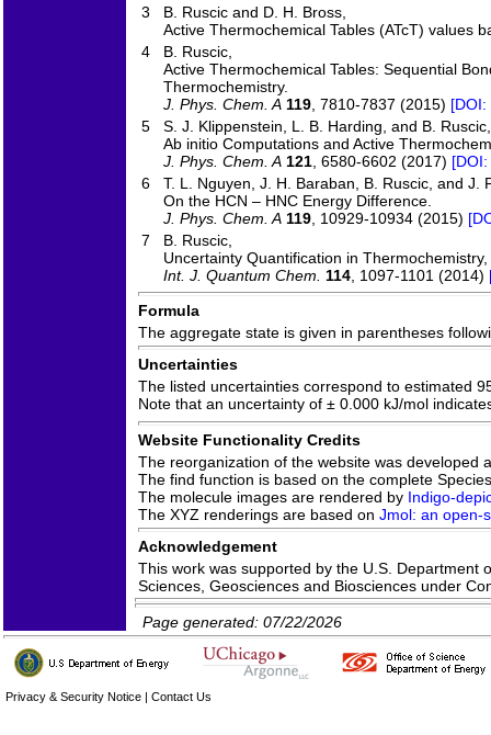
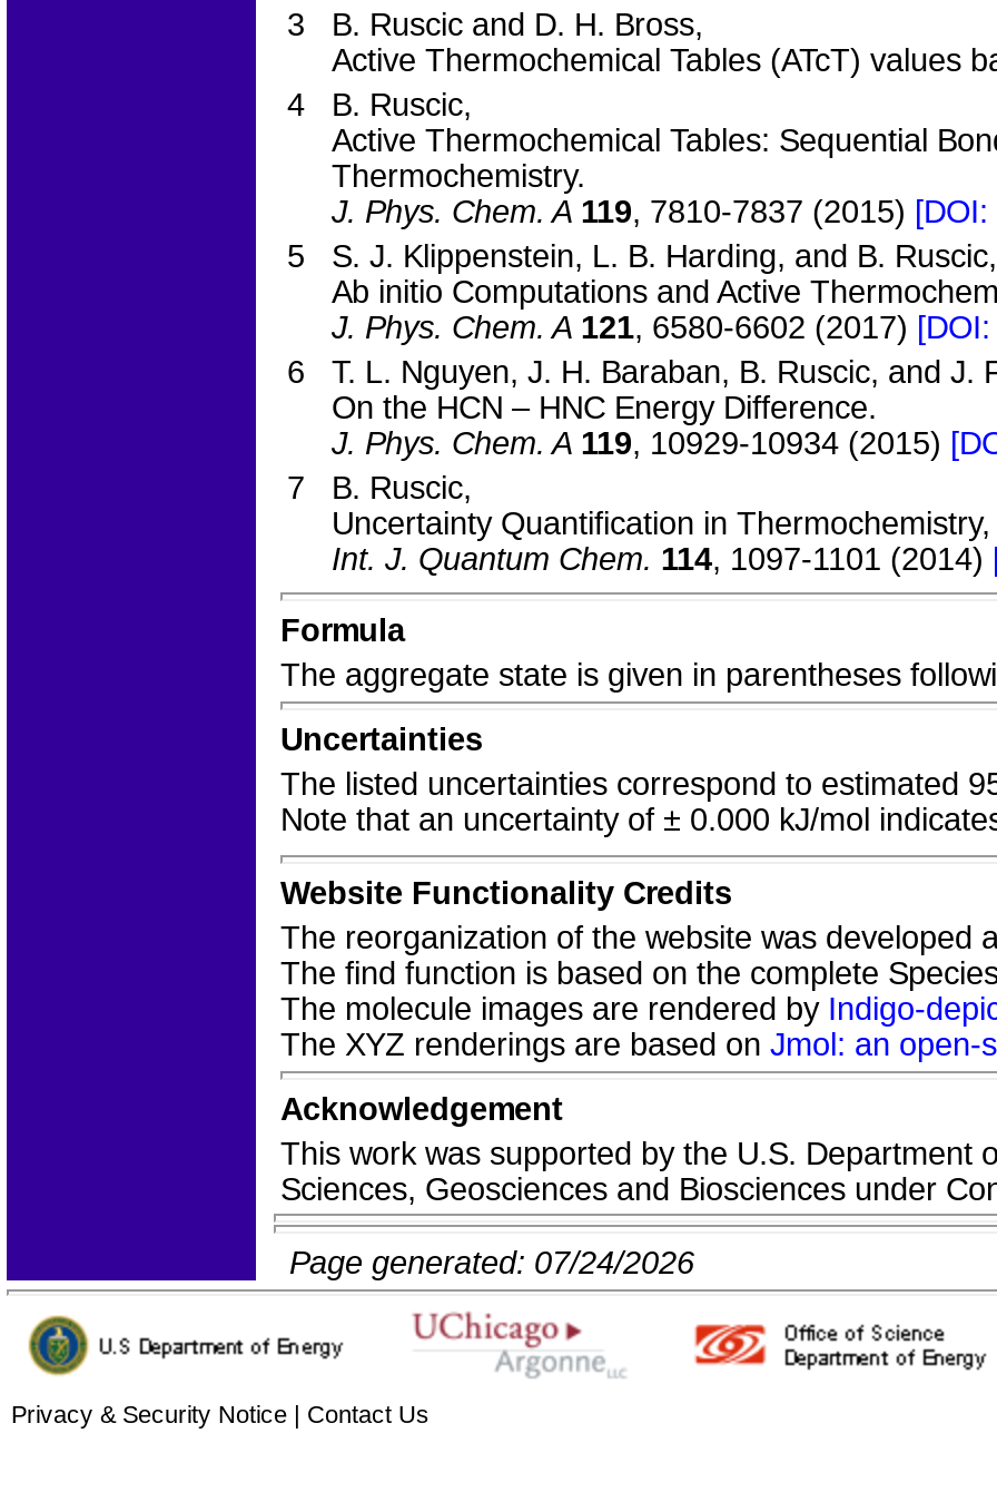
[142,613,342,631] Page generated: 07/22/2026 -> [289,1245,694,1280] Page generated: 07/24/2026

